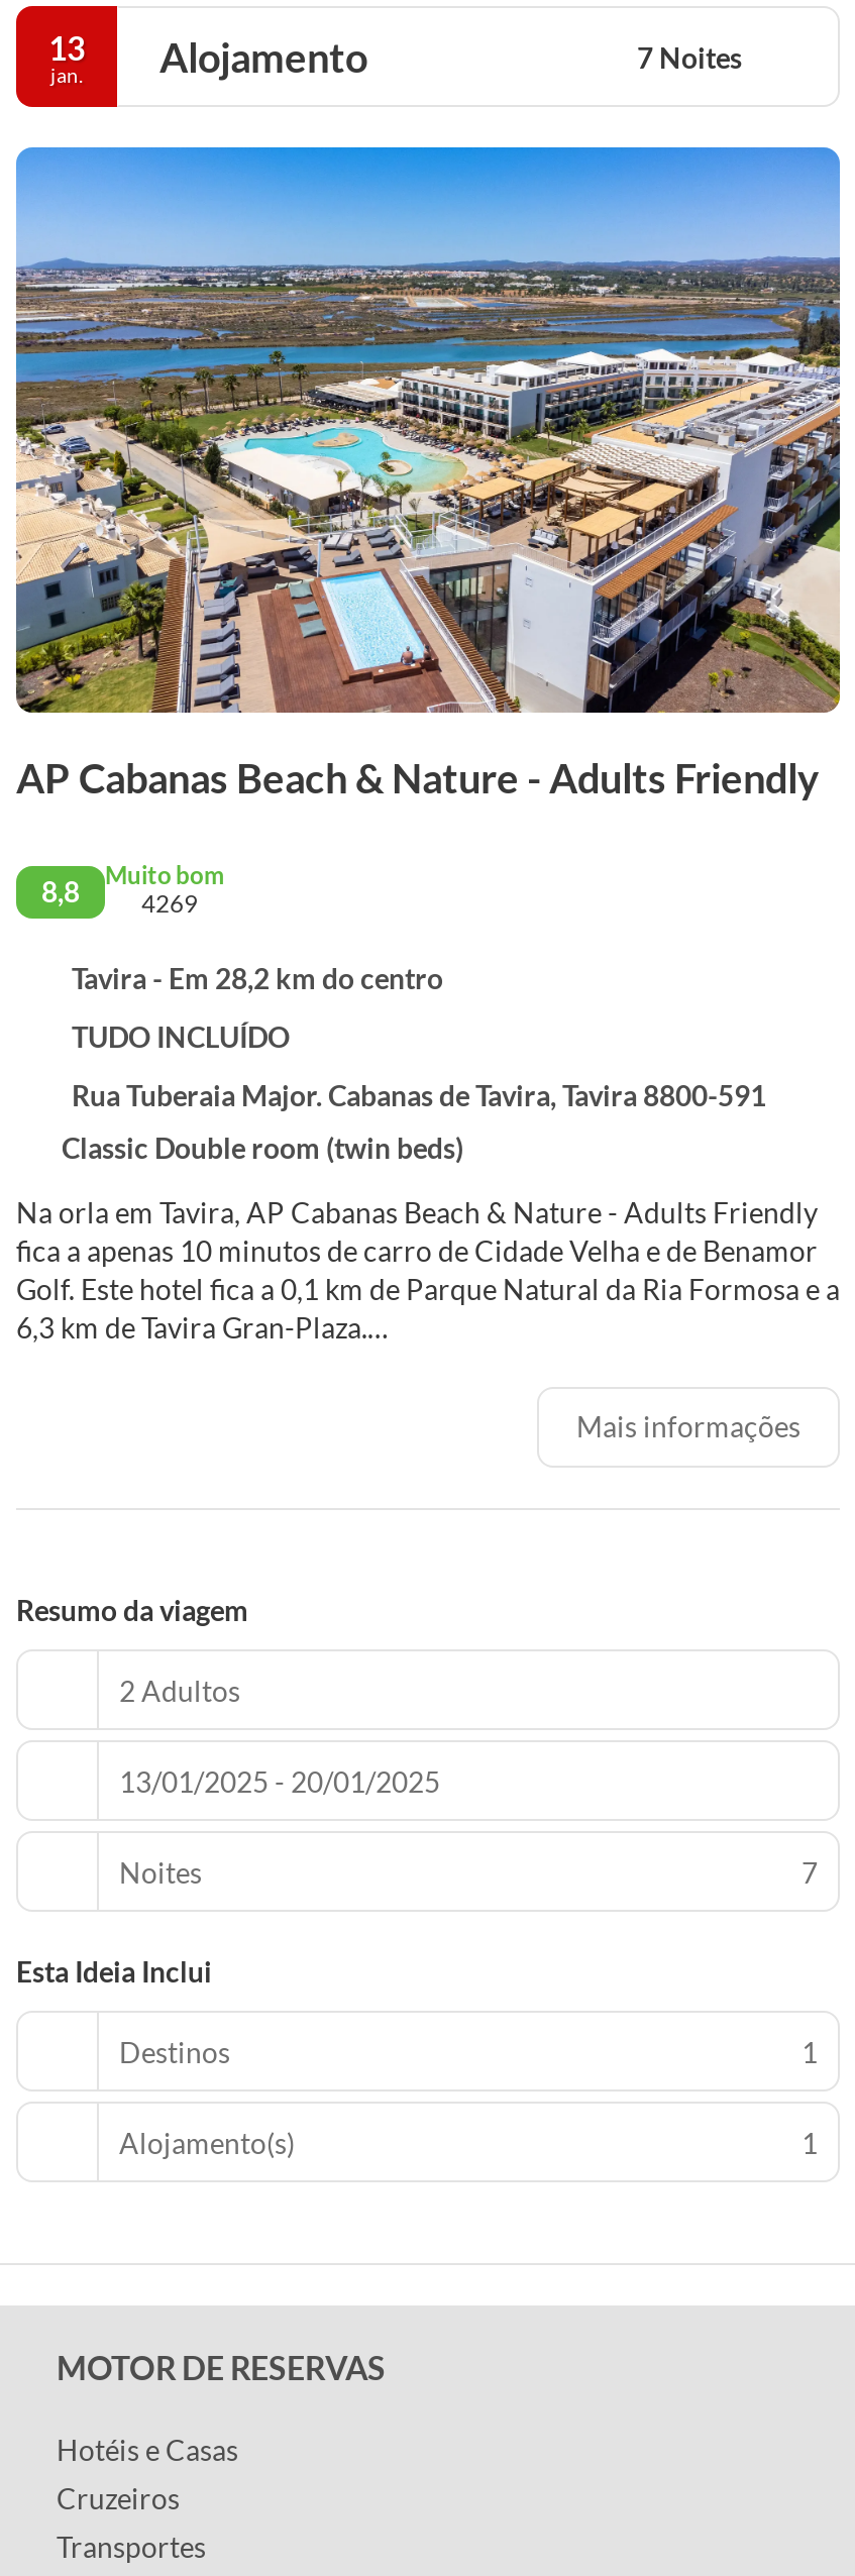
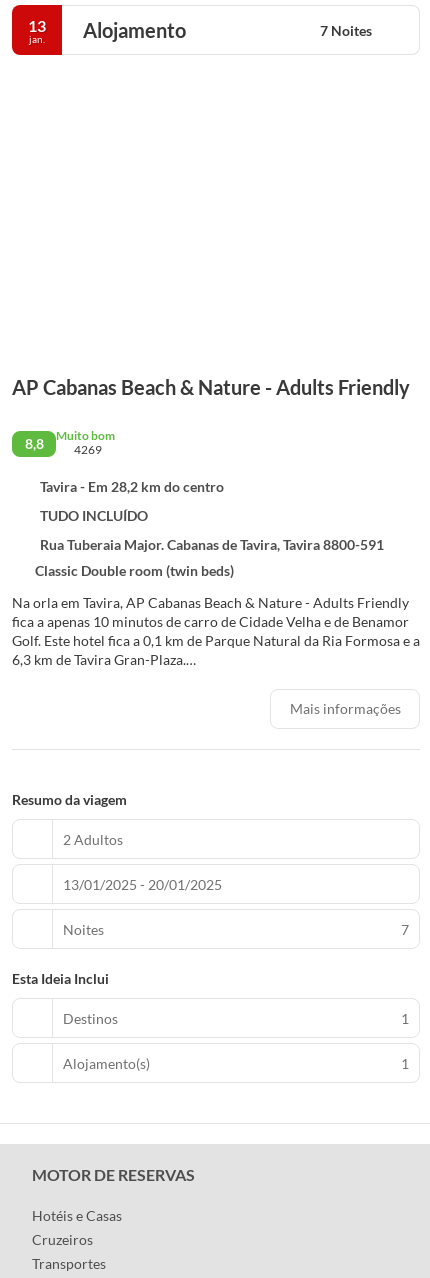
[14,145,842,715] [image] -> none

